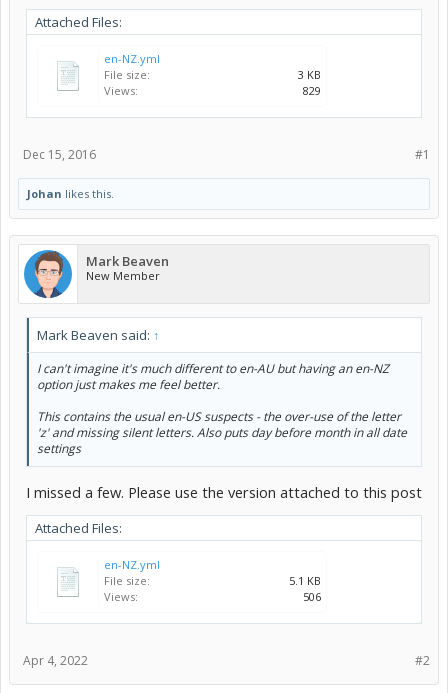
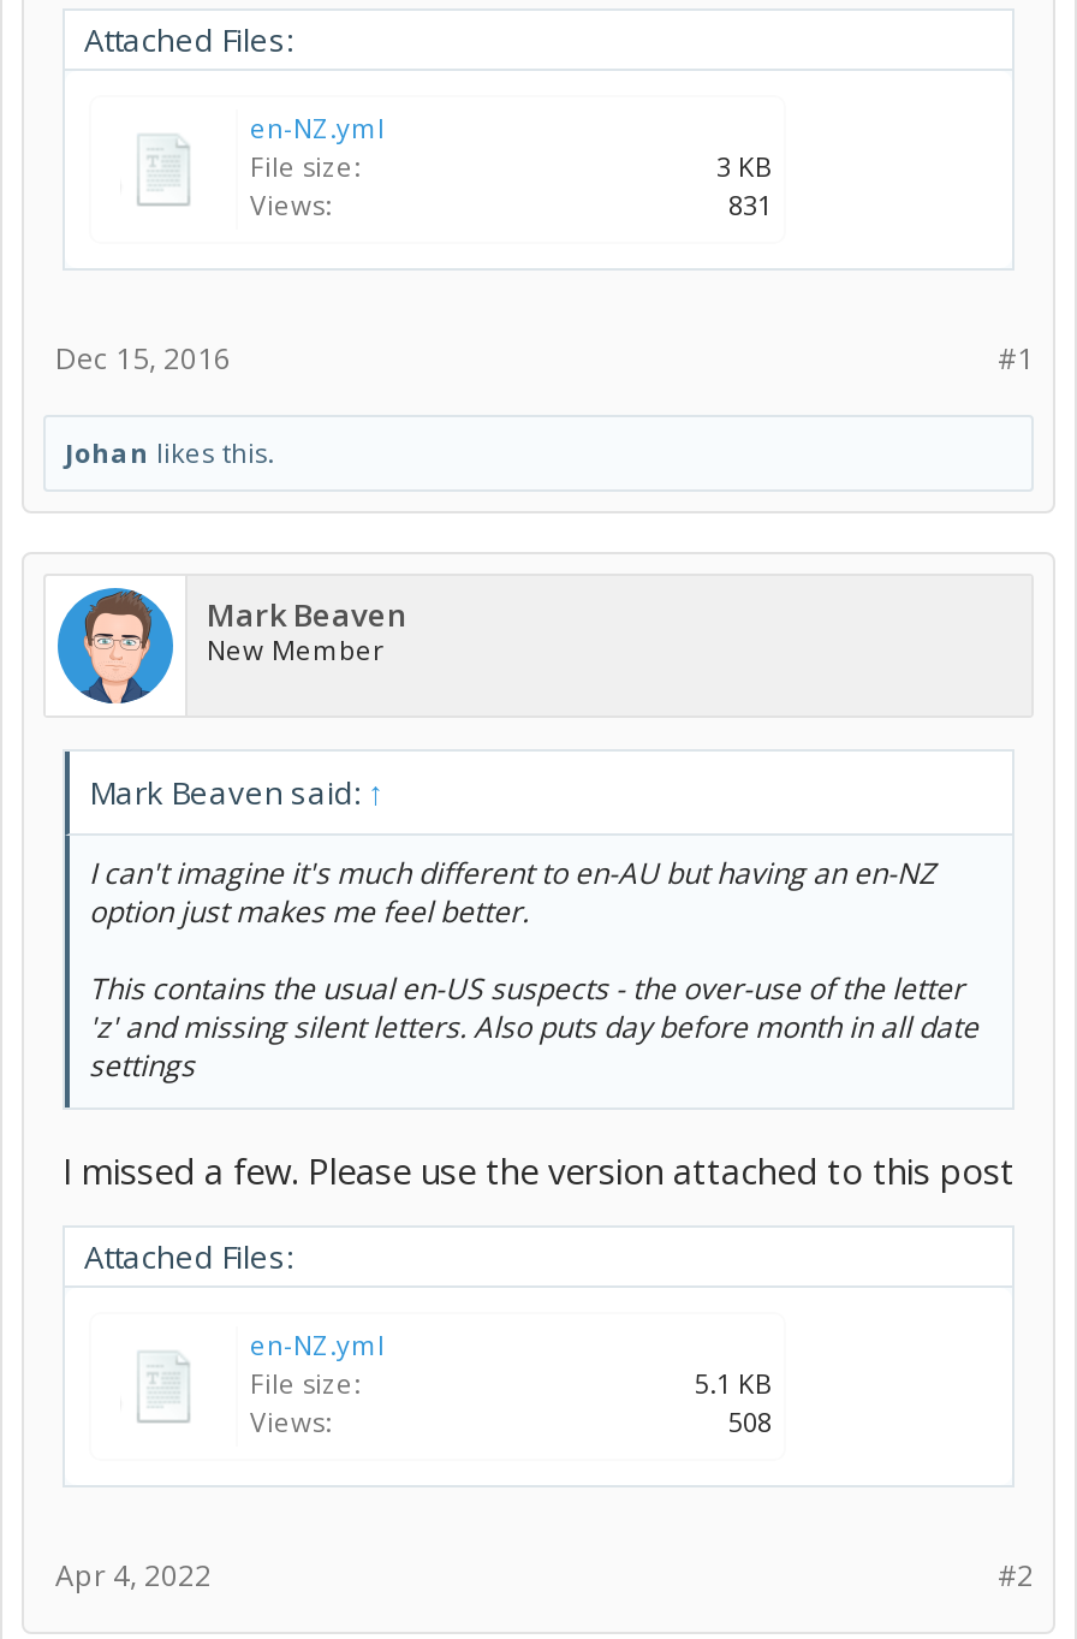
[303,83,321,98] 829 -> [728,186,772,222] 831
[303,589,321,604] 506 -> [728,1403,772,1439] 508

